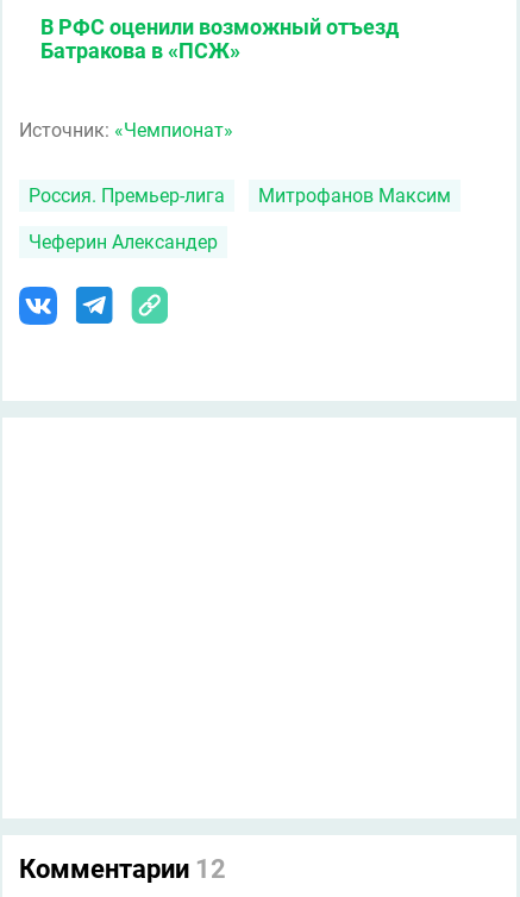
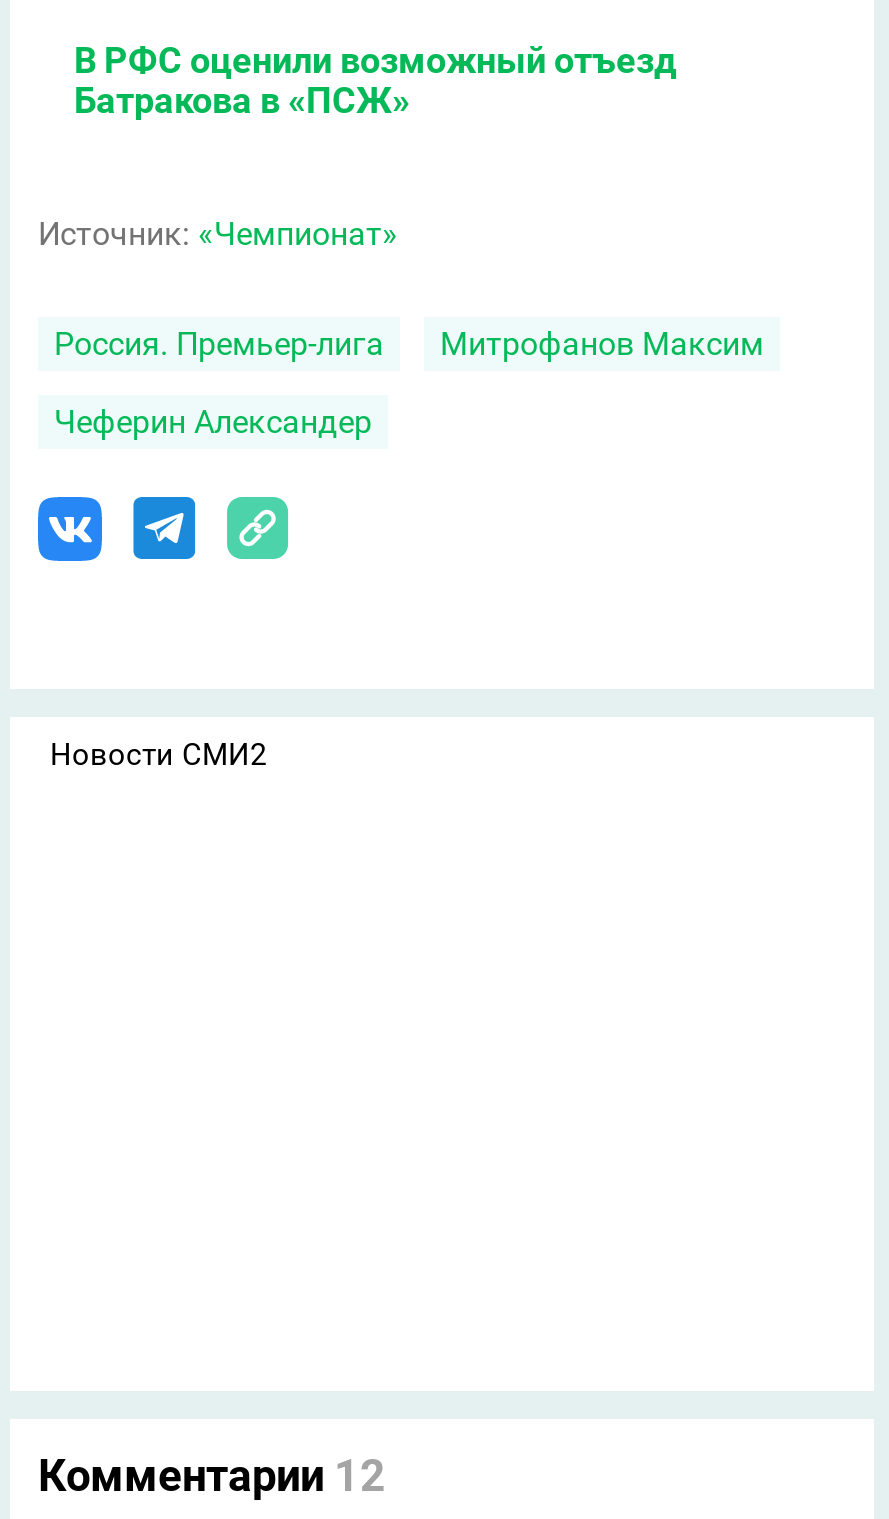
none -> [50,737,266,773] Новости СМИ2

